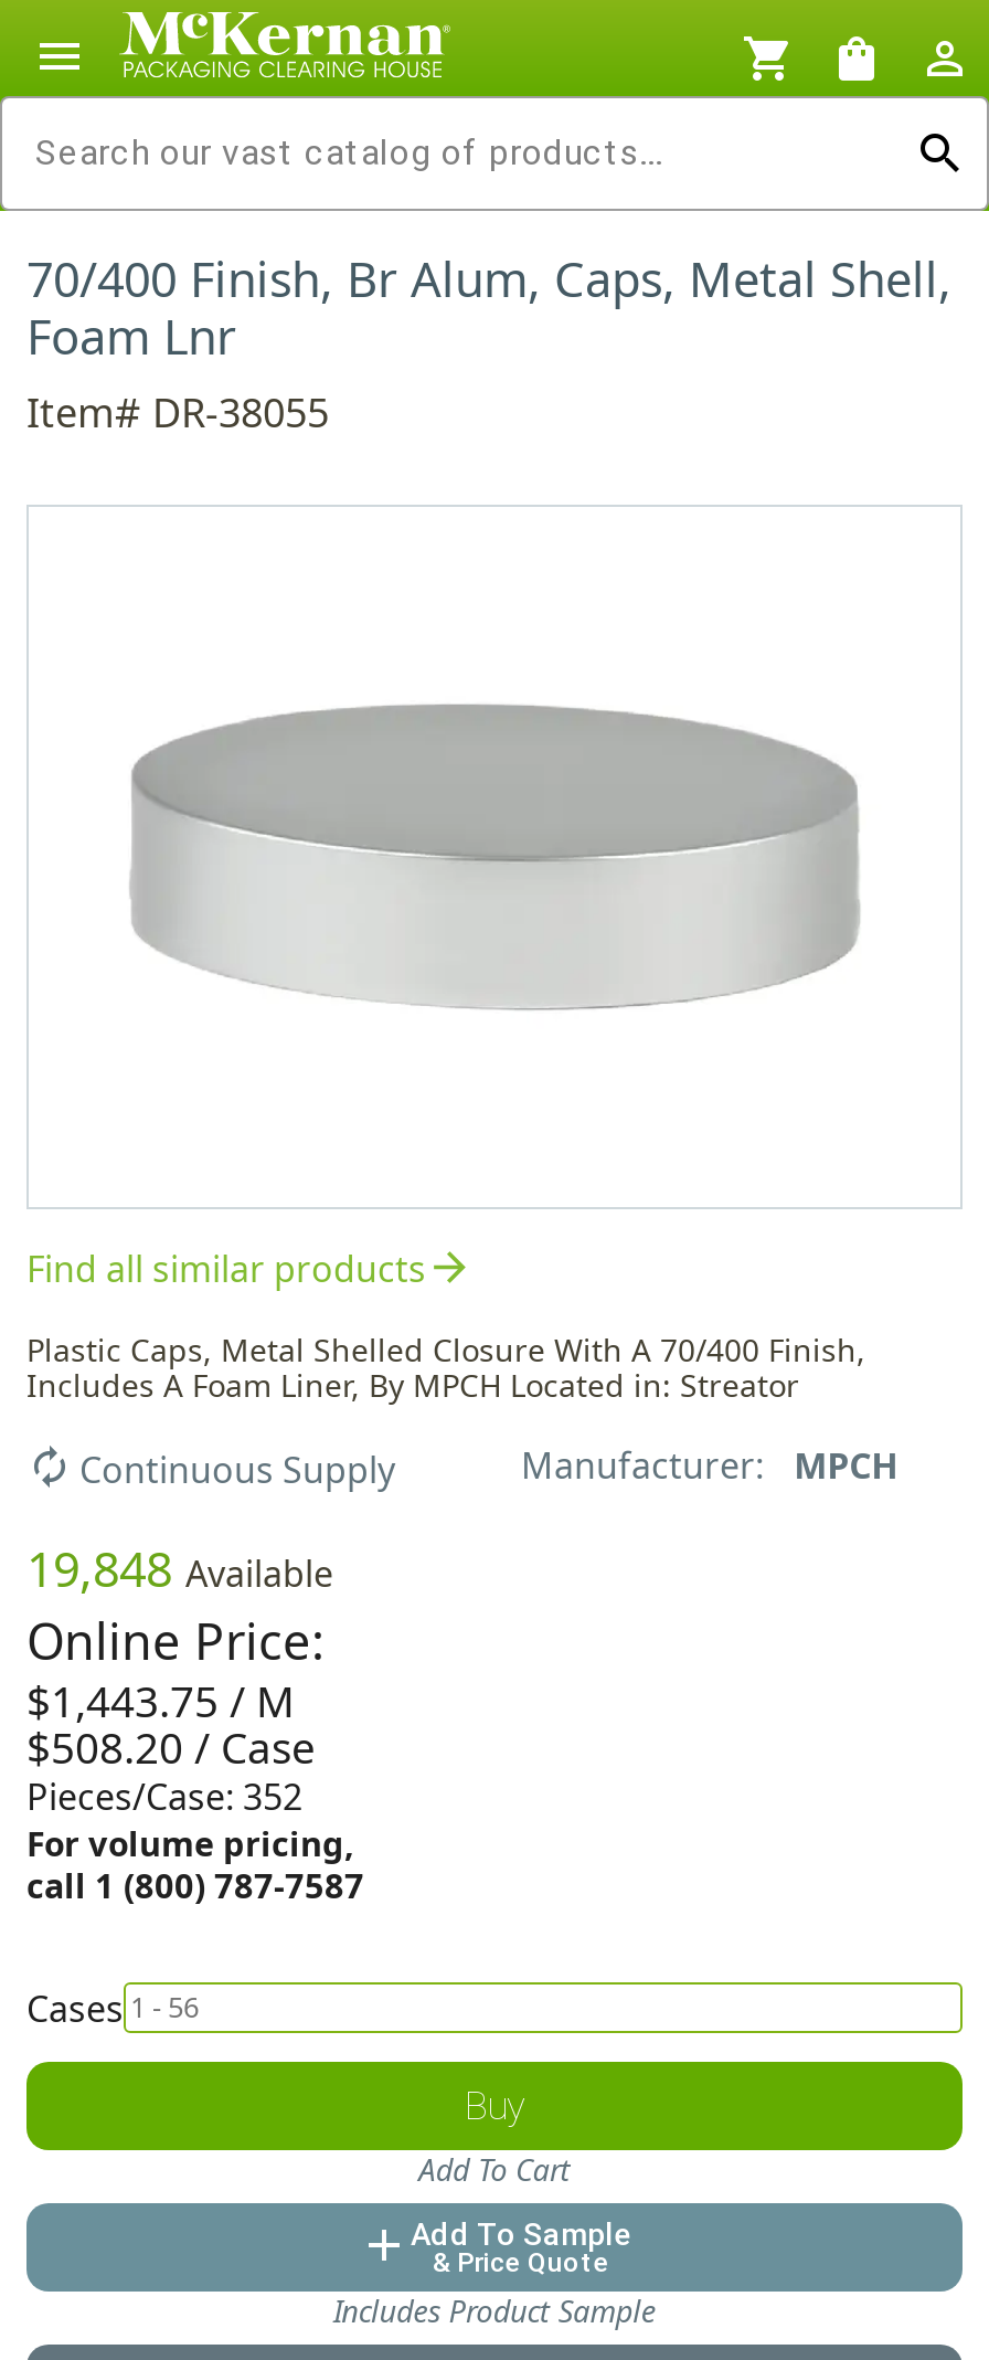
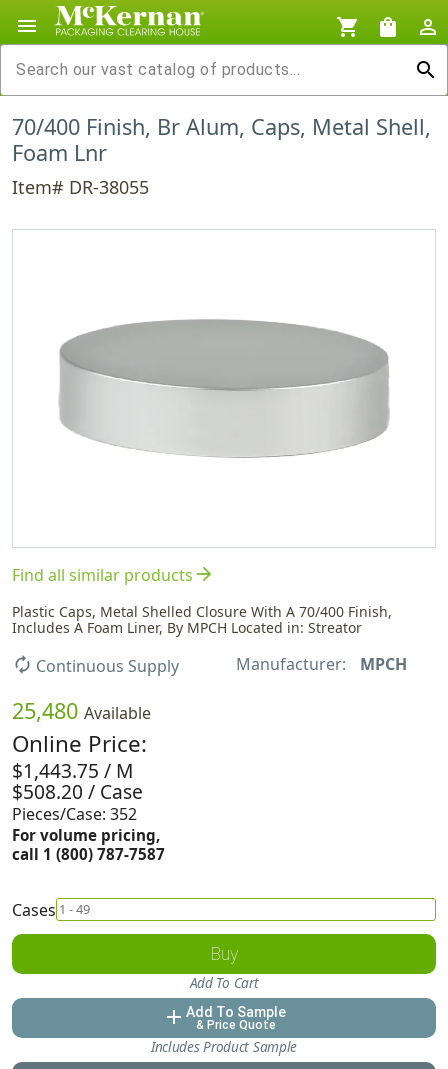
[26,1536,333,1600] 19,848 Available -> [12,696,151,725] 25,480 Available

